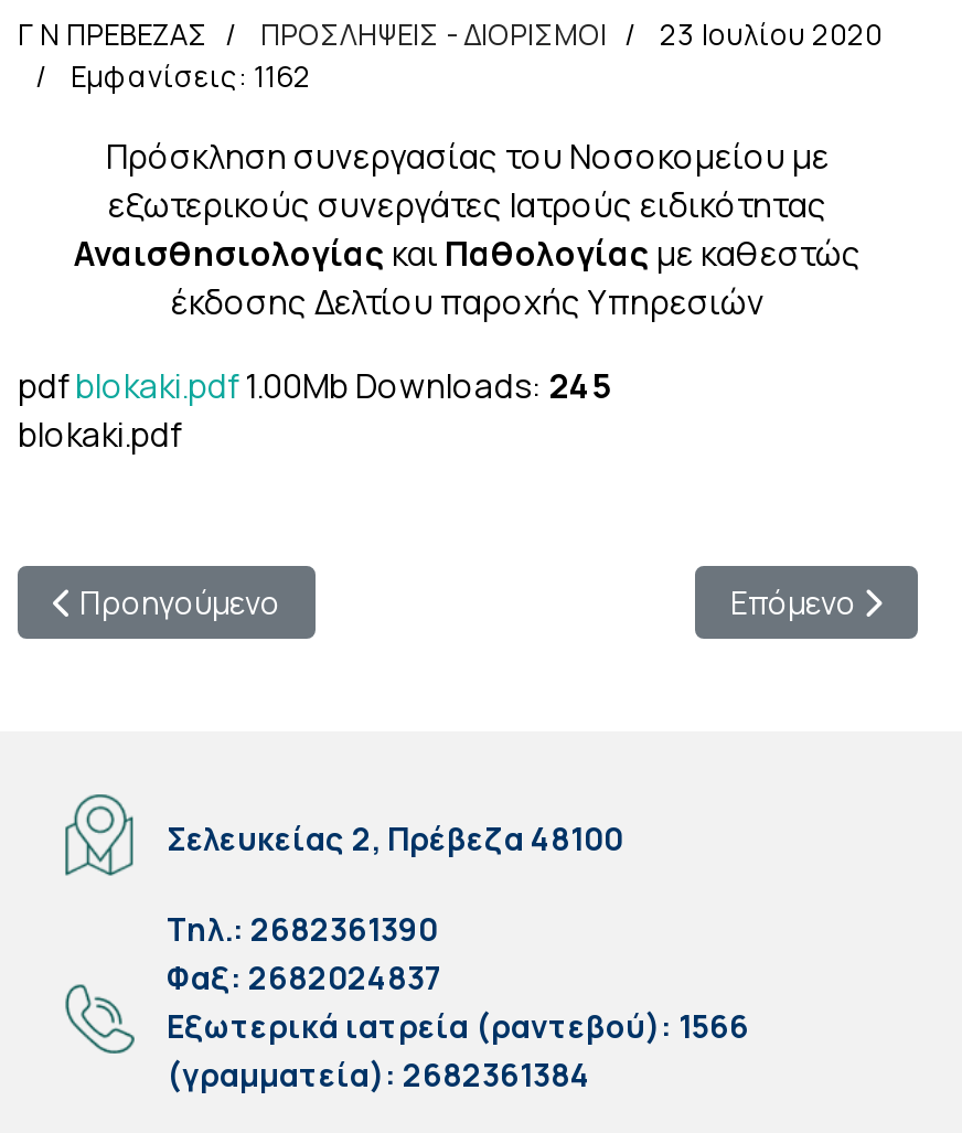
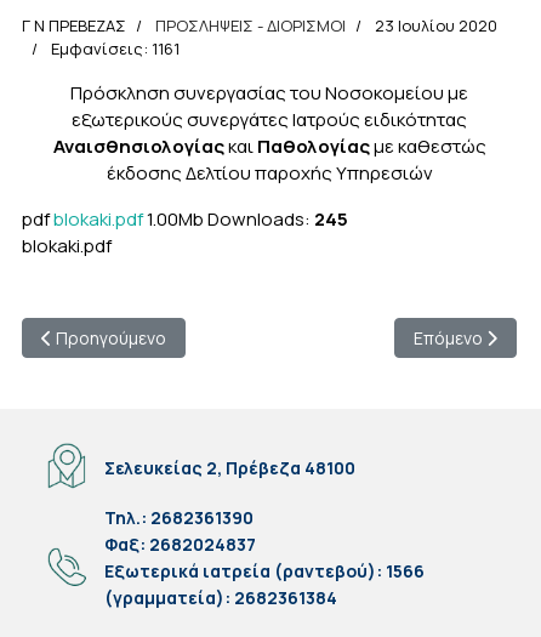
[71,56,311,96] Εμφανίσεις: 1162 -> [51,38,180,59] Εμφανίσεις: 1161

